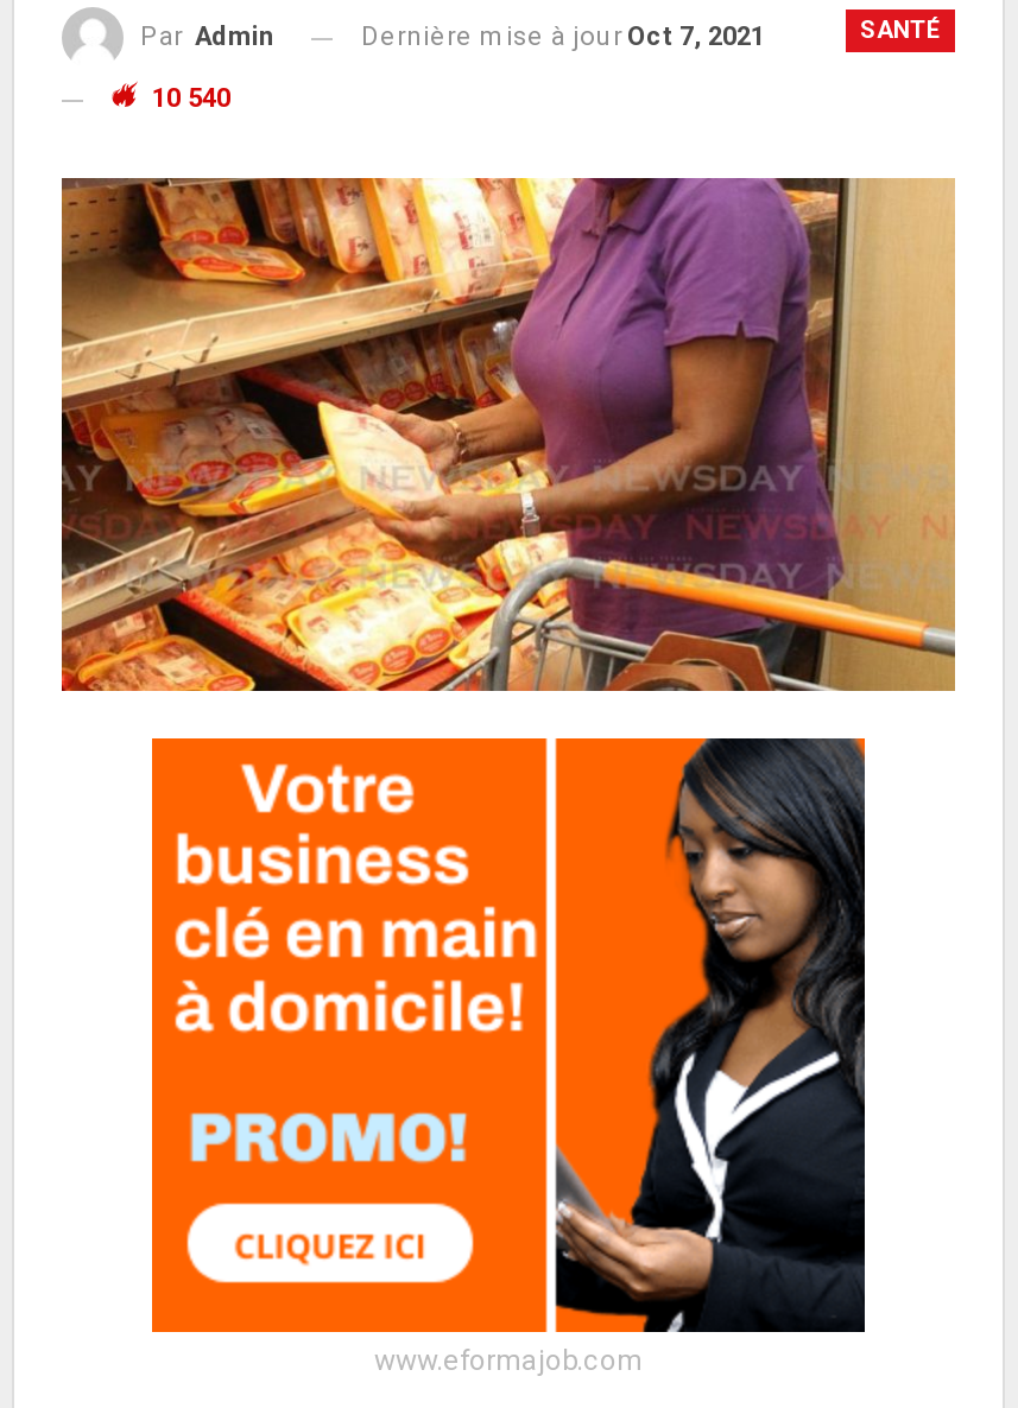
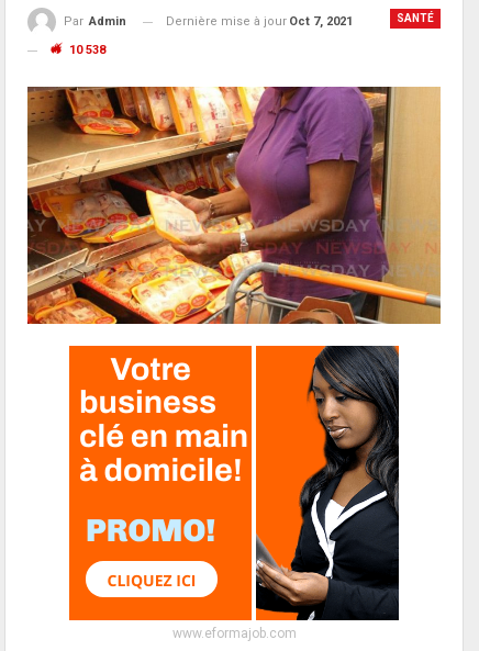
[145,83,230,114] 10 540 -> [66,43,105,57] 10 538

